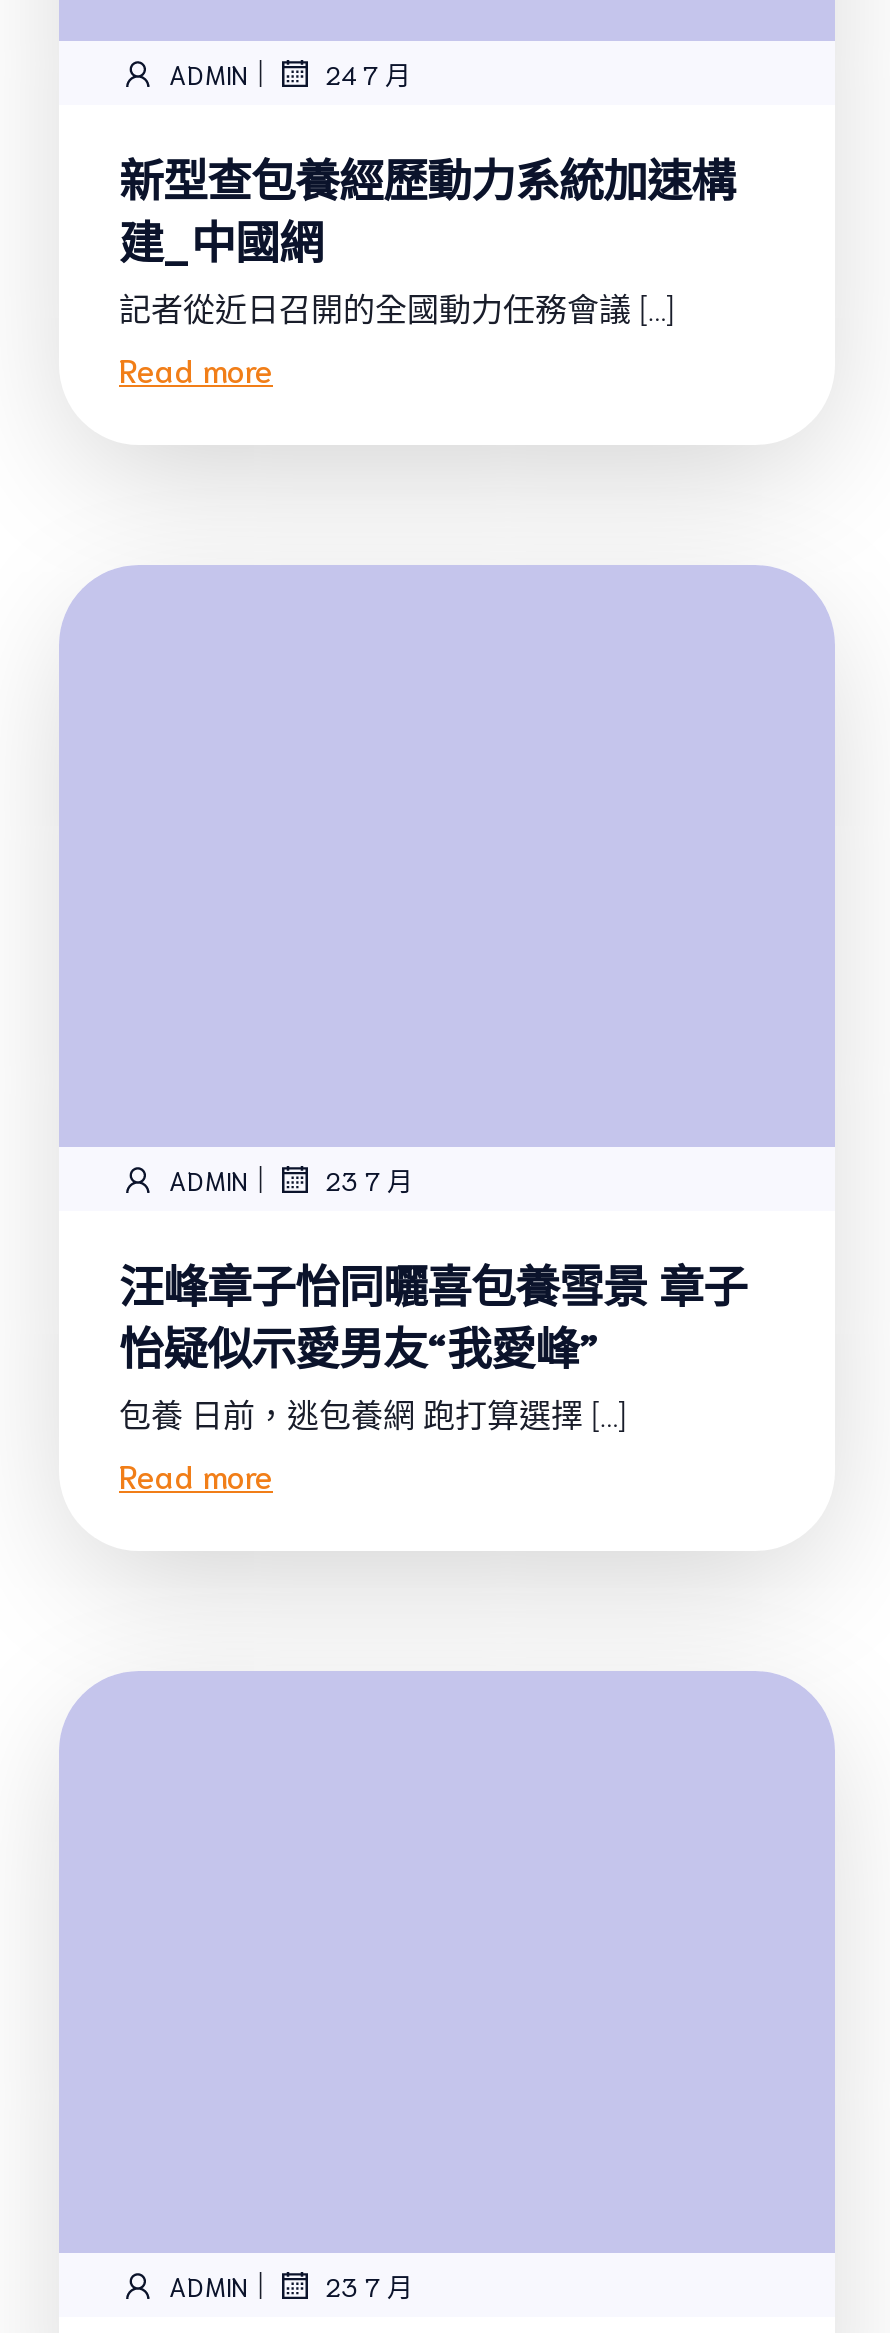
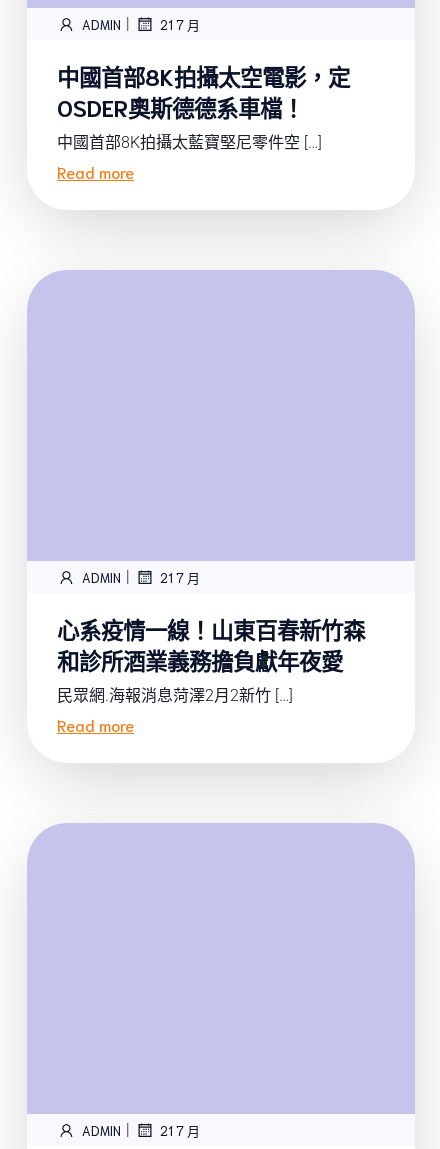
[325,56,411,90] 24 7 月 -> [160,15,200,32] 21 7 月
[119,147,735,329] 新型查包養經歷動力系統加速構 | 建_中國網 | 記者從近日召開的全國動力任務會議 […] -> [57,61,350,152] 中國首部8K拍攝太空電影，定 | OSDER奧斯德德系車檔！ | 中國首部8K拍攝太藍寶堅尼零件空 […]
[325,1162,413,1196] 23 7 月 -> [160,568,200,585] 21 7 月
[119,1253,747,1435] 汪峰章子怡同曬喜包養雪景 章子 | 怡疑似示愛男友“我愛峰” | 包養 日前，逃包養網 跑打算選擇 […] -> [57,614,365,705] 心系疫情一線！山東百春新竹森 | 和診所酒業義務擔負獻年夜愛 | 民眾網.海報消息菏澤2月2新竹 […]
[325,2268,413,2302] 23 7 月 -> [160,1121,200,1138] 21 7 月

